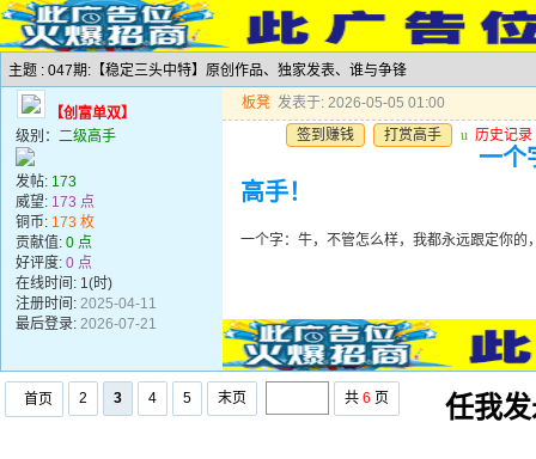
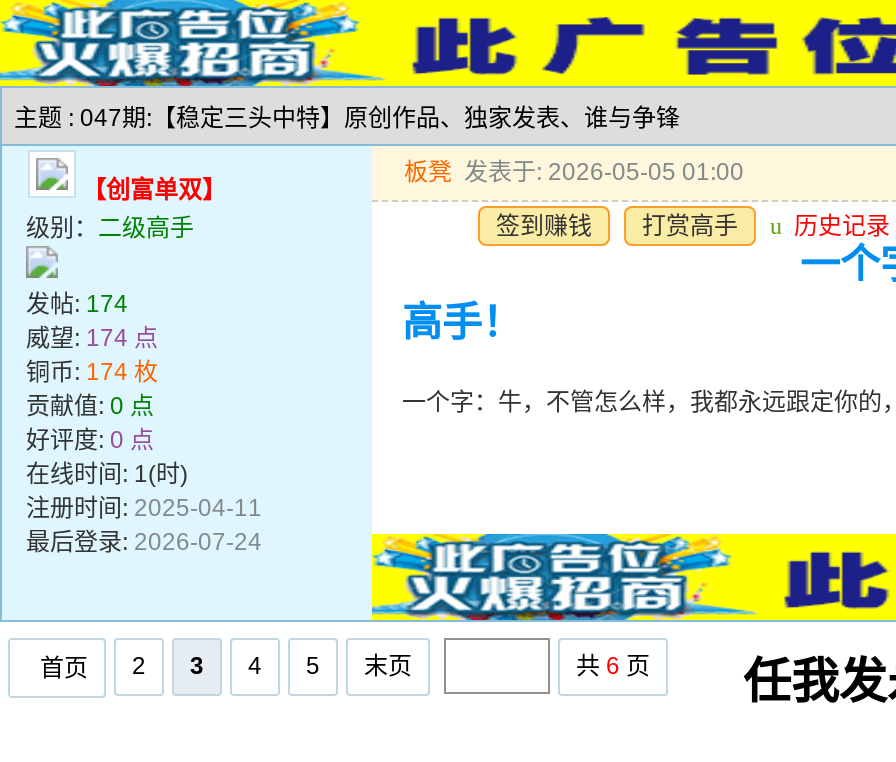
[16,173,77,190] 发帖: 173 -> [26,290,128,318] 发帖: 174
[16,193,95,210] 威望: 173 点 -> [26,324,158,352] 威望: 174 点
[16,214,95,230] 铜币: 173 枚 -> [26,358,158,386] 铜币: 174 枚
[16,315,157,332] 最后登录: 2026-07-21 -> [26,528,262,556] 最后登录: 2026-07-24

